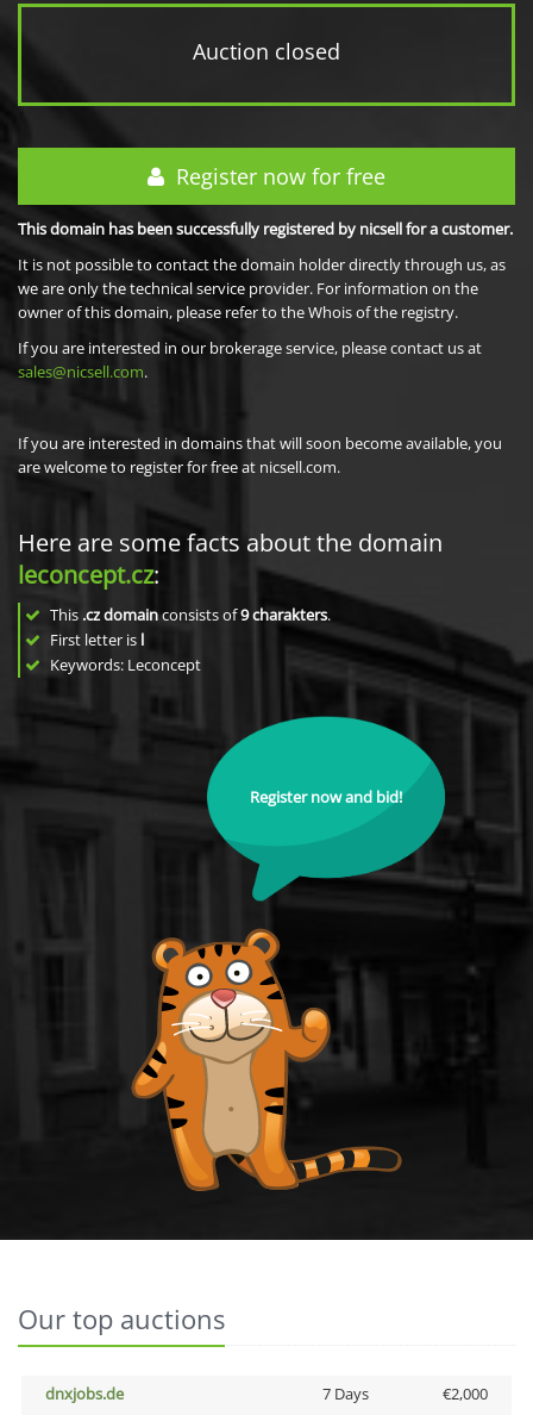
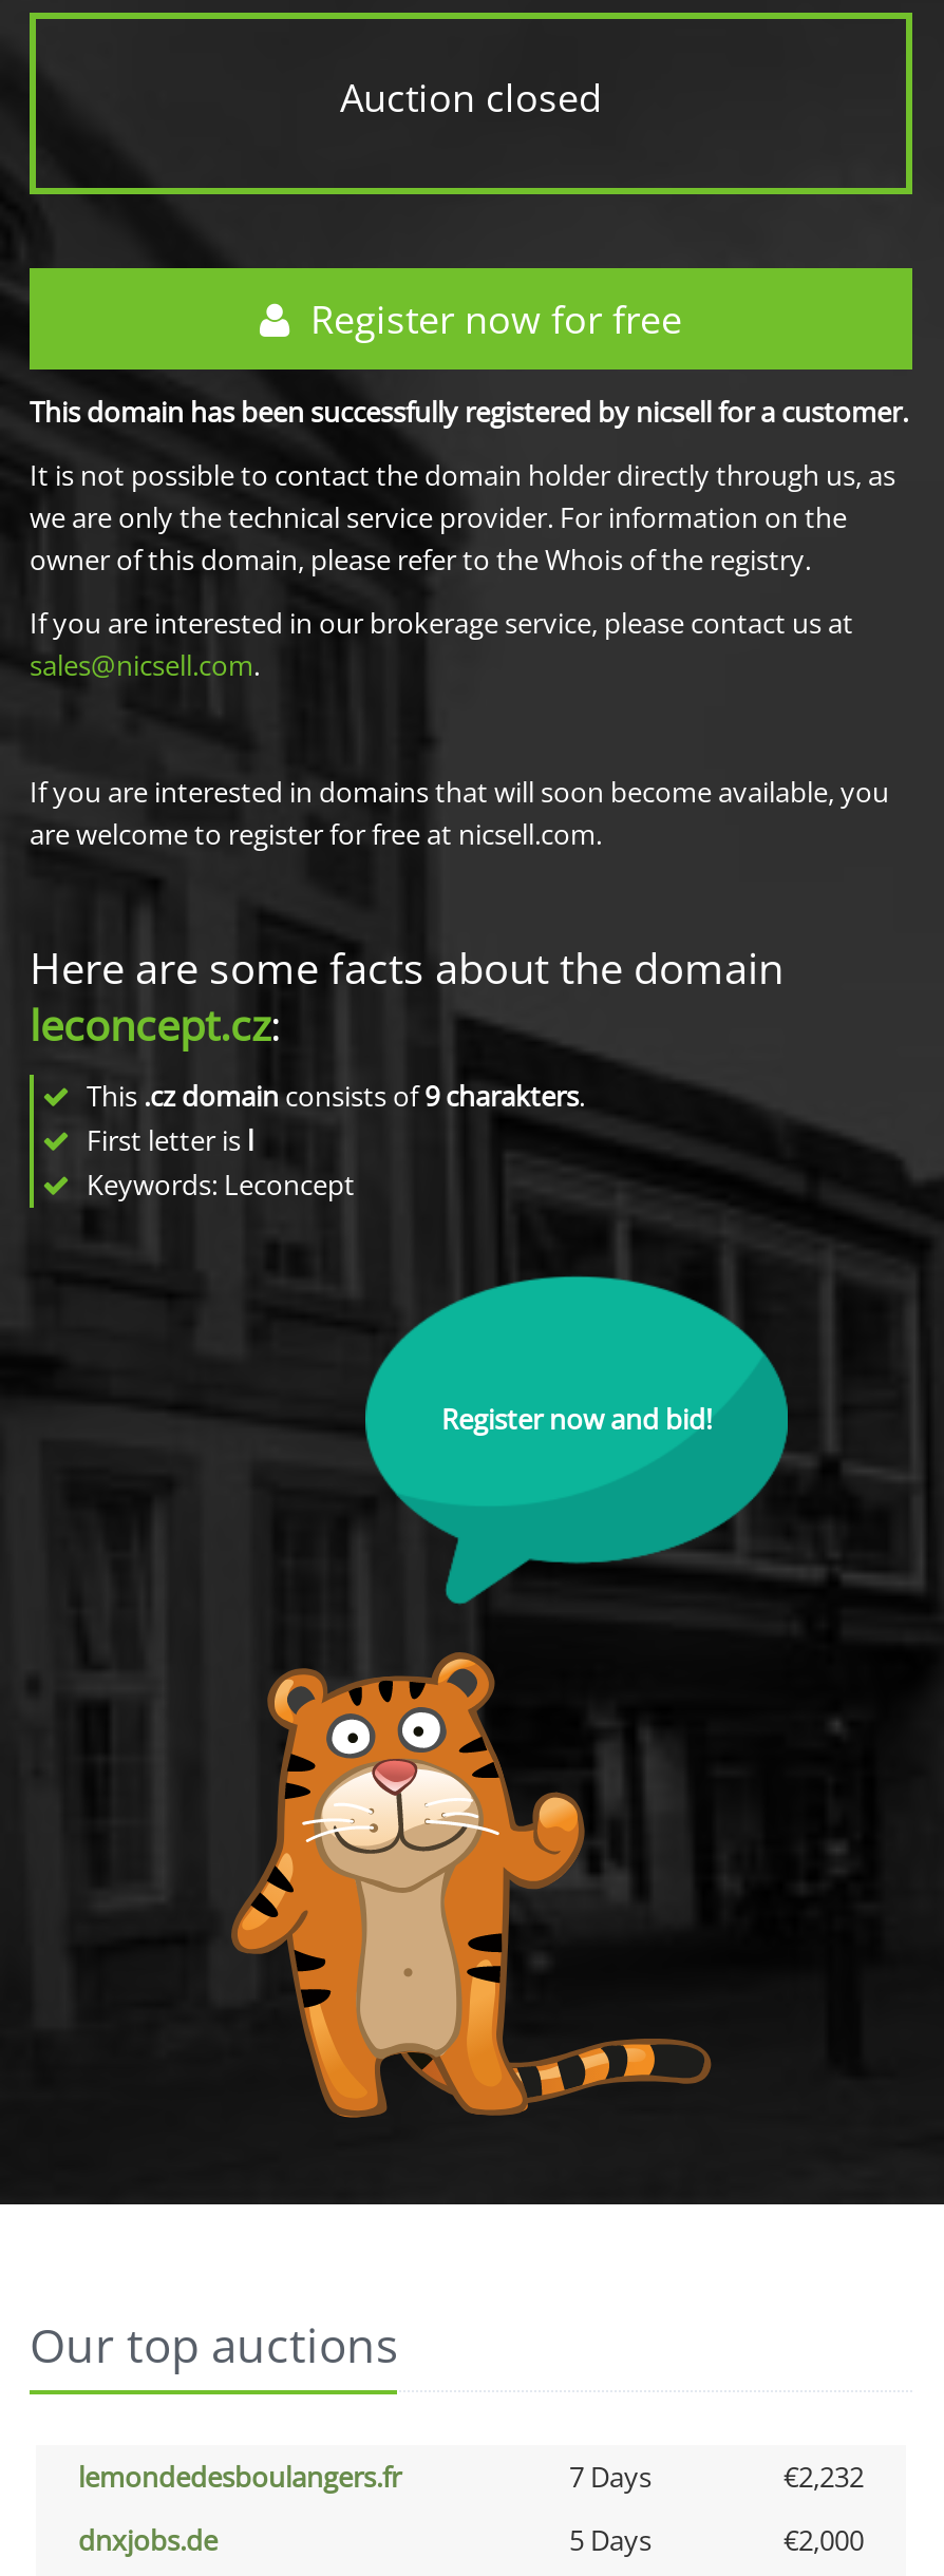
none -> [78,2458,864,2496] lemondedesboulangers.fr | 7 Days | €2,232
[322,1383,368,1404] 7 Days -> [569,2521,652,2559] 5 Days

